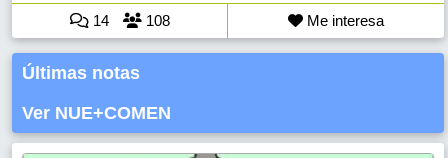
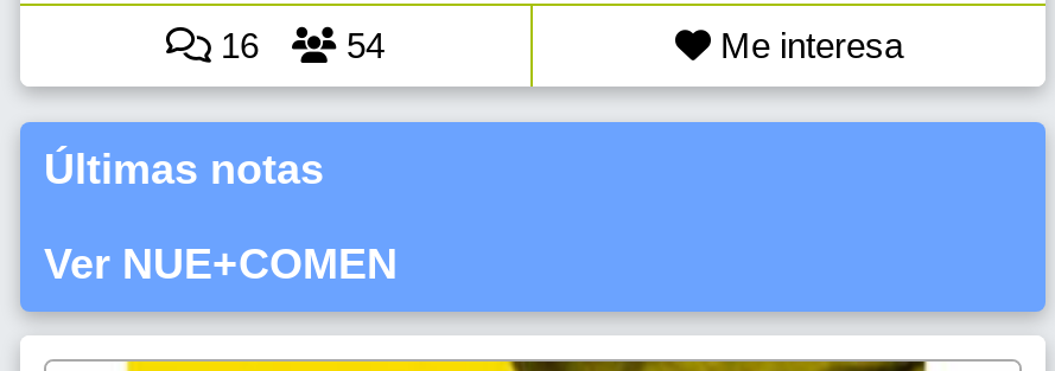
[88,12,169,29] 14 | 108 -> [211,25,384,65] 16 | 54

